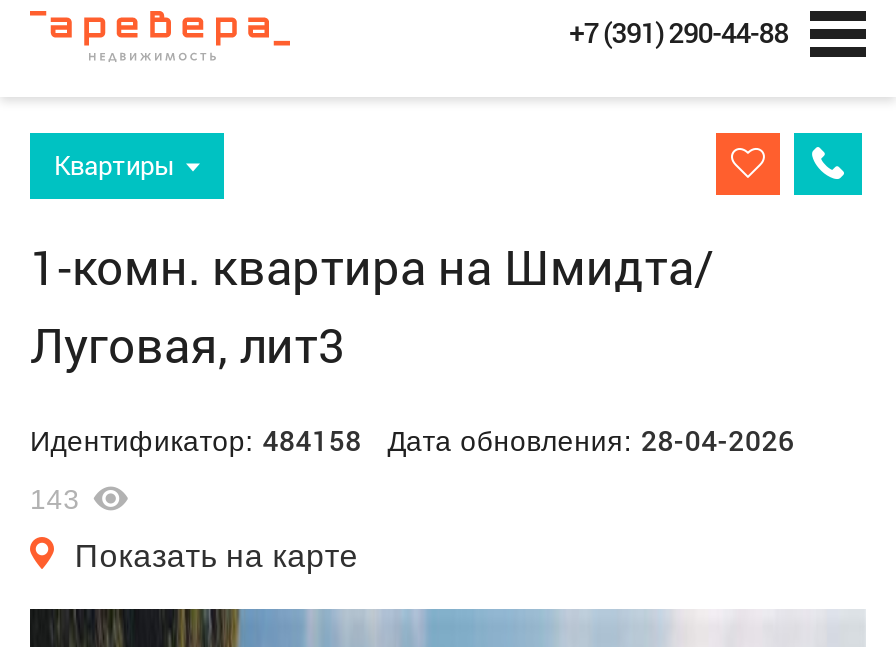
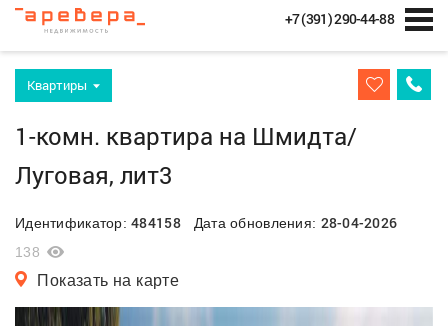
[30,483,80,515] 143 -> [15,244,40,260] 138

